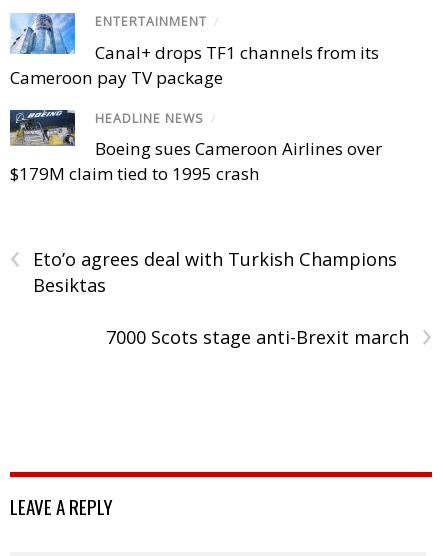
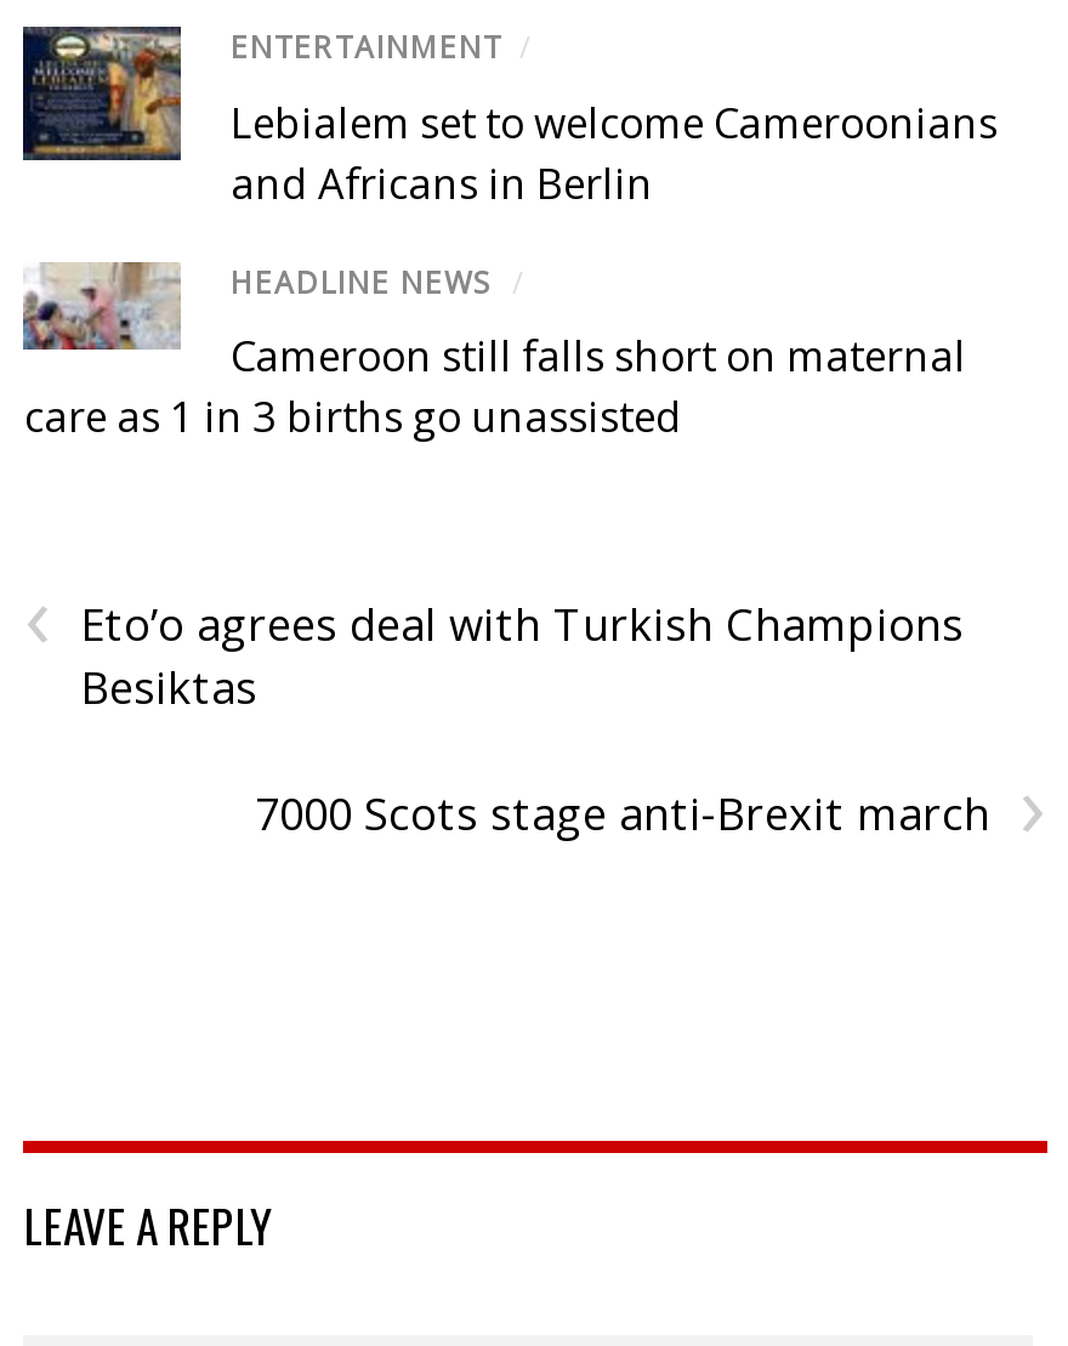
[10,12,379,89] [image] | Canal+ drops TF1 channels from its | Cameroon pay TV package -> [21,24,997,210] [image] | Lebialem set to welcome Cameroonians | and Africans in Berlin
[9,109,382,185] [image] | Boeing sues Cameroon Airlines over | $179M claim tied to 1995 crash -> [23,260,966,444] [image] | Cameroon still falls short on maternal | care as 1 in 3 births go unassisted

